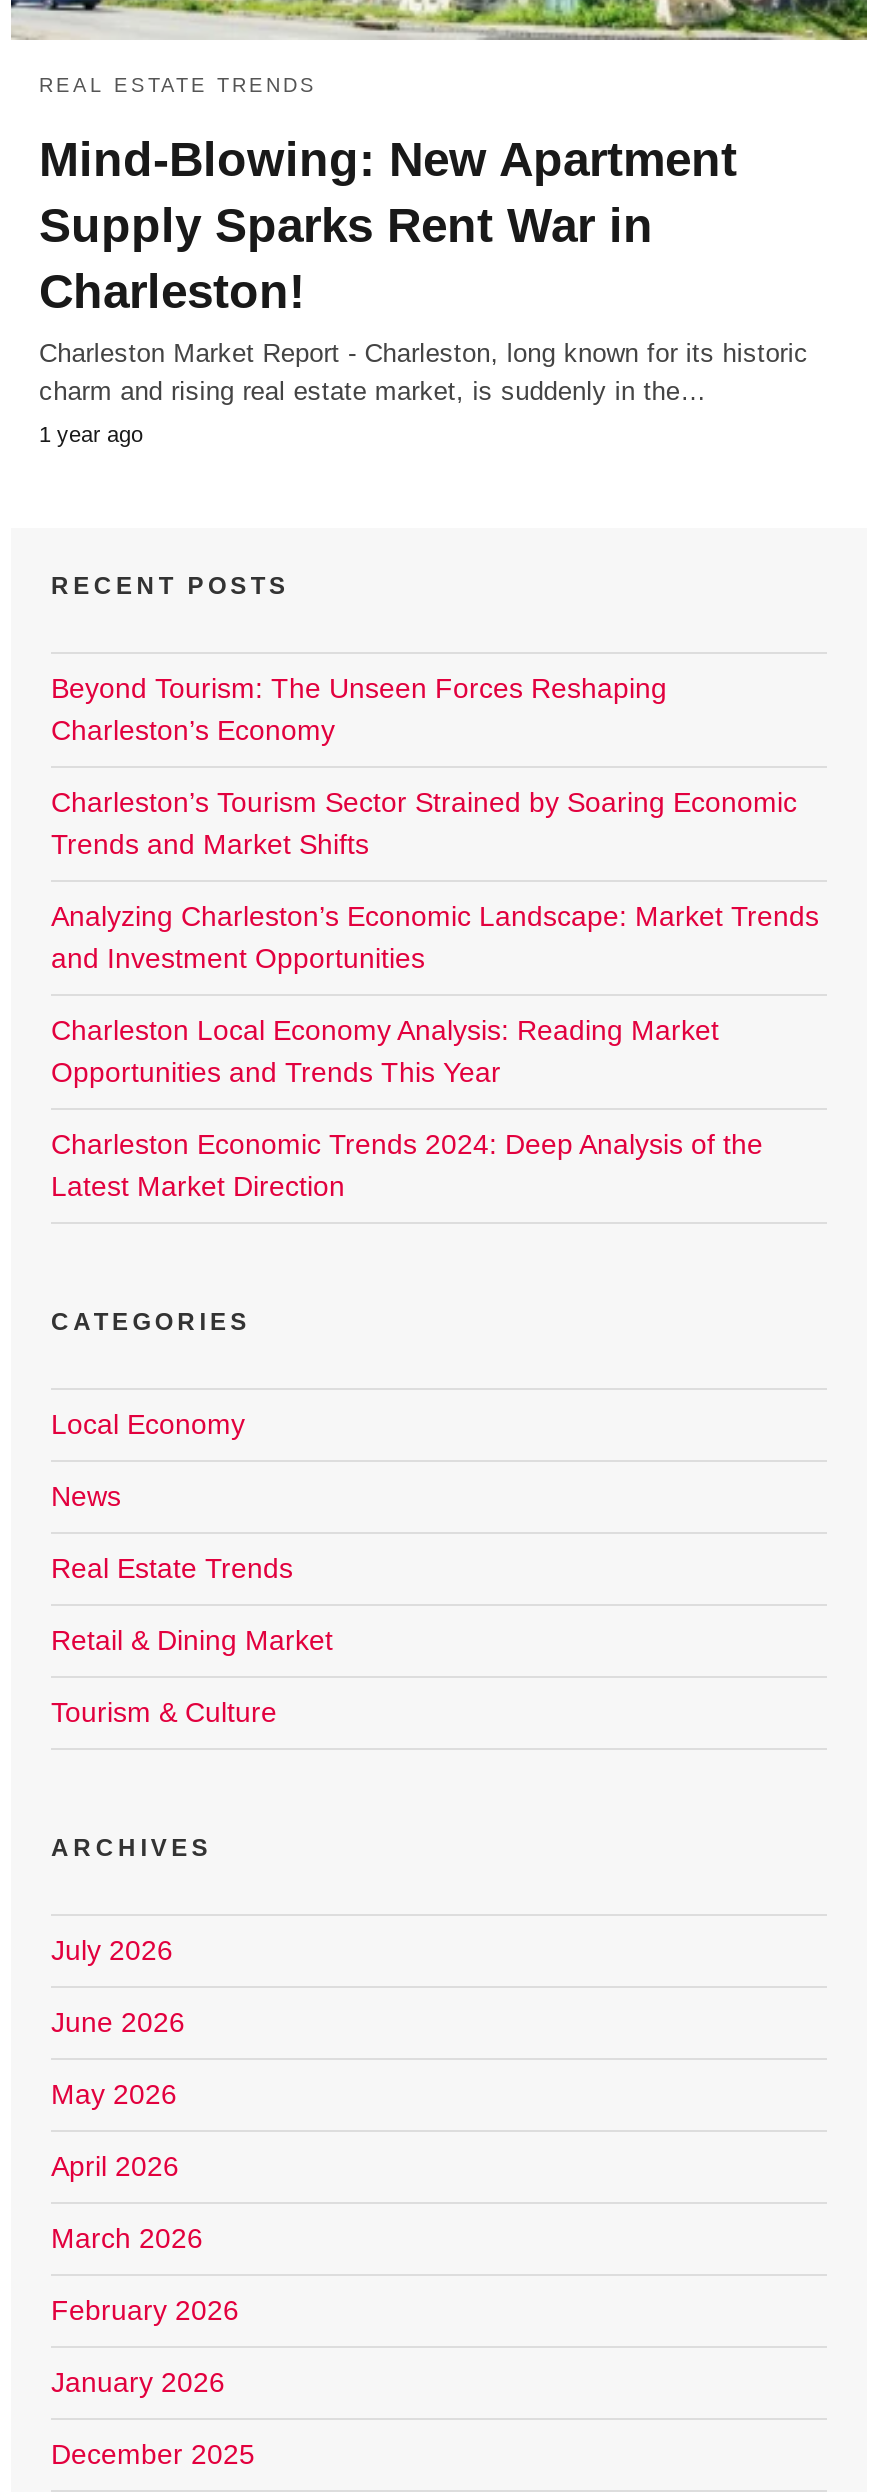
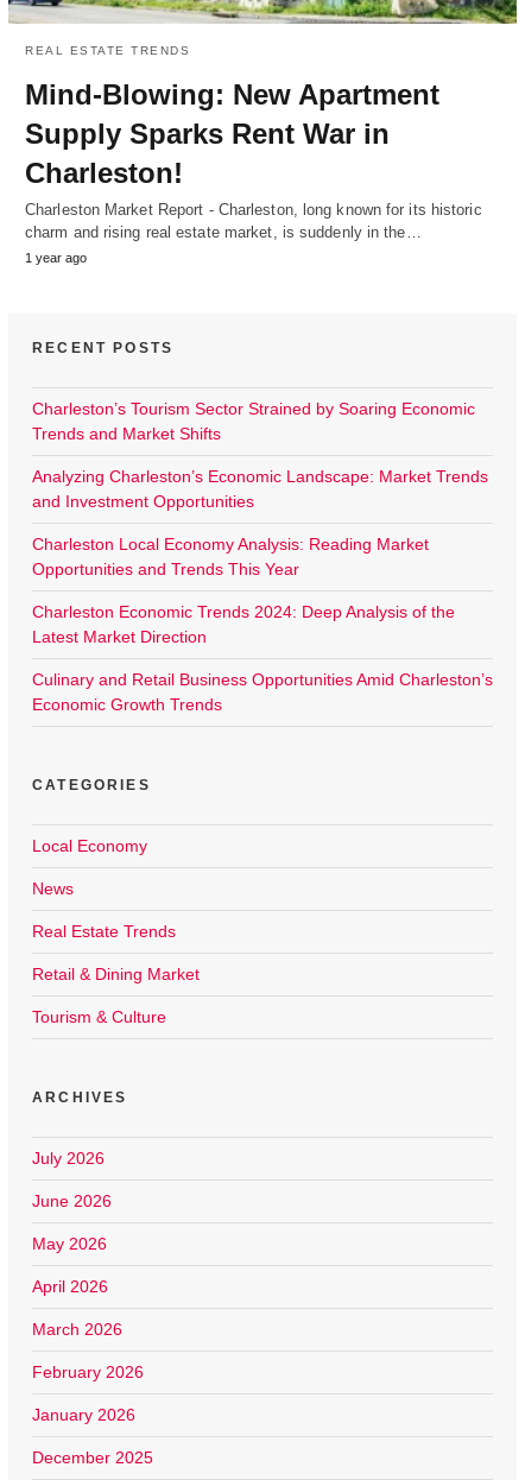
[51,672,667,746] Beyond Tourism: The Unseen Forces Reshaping | Charleston’s Economy -> none
moved [51,786,819,1202] -> [32,399,488,646]: Charleston’s Tourism Sector Strained by Soaring Economic | Trends and Market Shifts | Analyzing Charleston’s Economic Landscape: Market Trends | and Investment Opportunities | Charleston Local Economy Analysis: Reading Market | Opportunities and Trends This Year | Charleston Economic Trends 2024: Deep Analysis of the | Latest Market Direction
none -> [32,670,493,714] Culinary and Retail Business Opportunities Amid Charleston’s | Economic Growth Trends

